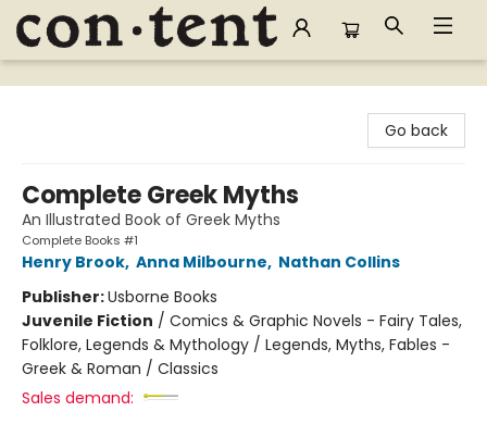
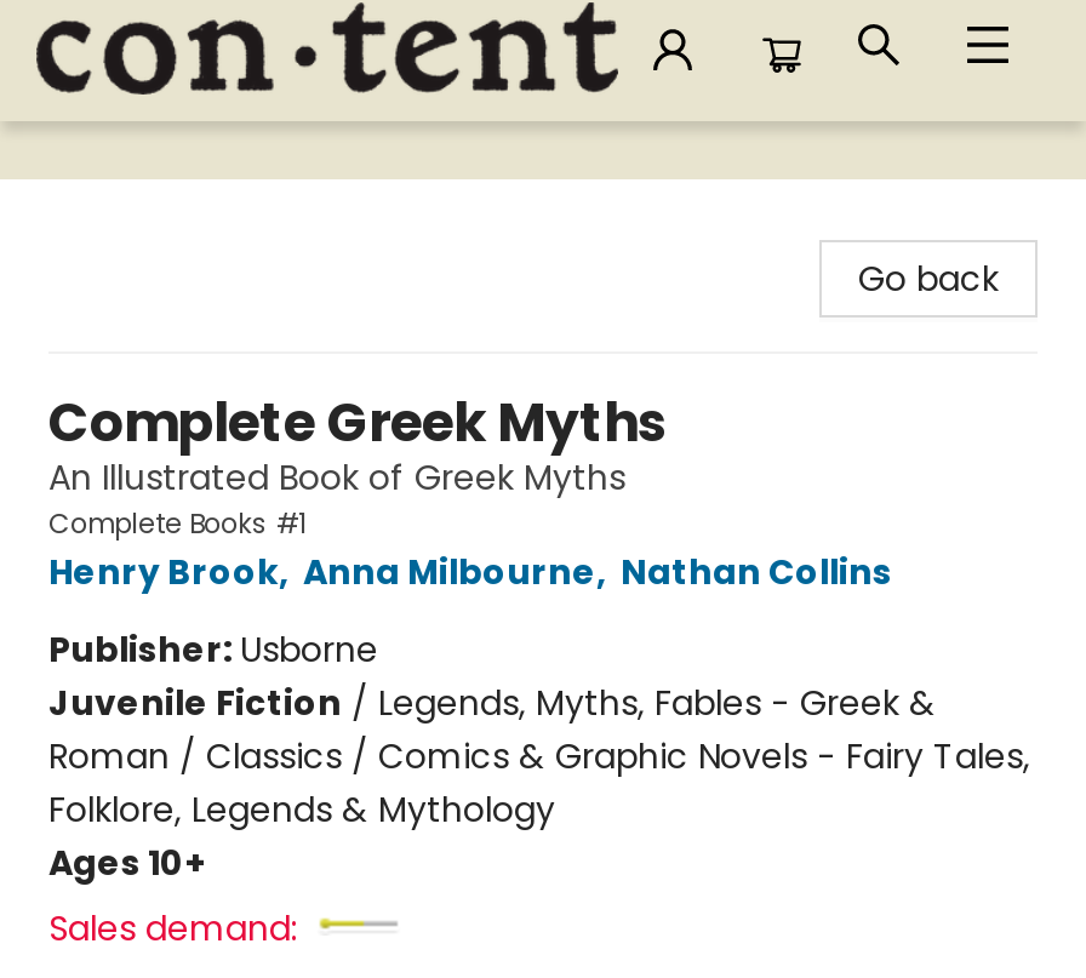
[22,286,462,379] Publisher: Usborne Books | Juvenile Fiction / Comics & Graphic Novels - Fairy Tales, | Folklore, Legends & Mythology / Legends, Myths, Fables - | Greek & Roman / Classics -> [48,625,1030,887] Publisher: Usborne | Juvenile Fiction / Legends, Myths, Fables - Greek & | Roman / Classics / Comics & Graphic Novels - Fairy Tales, | Folklore, Legends & Mythology | Ages 10+

